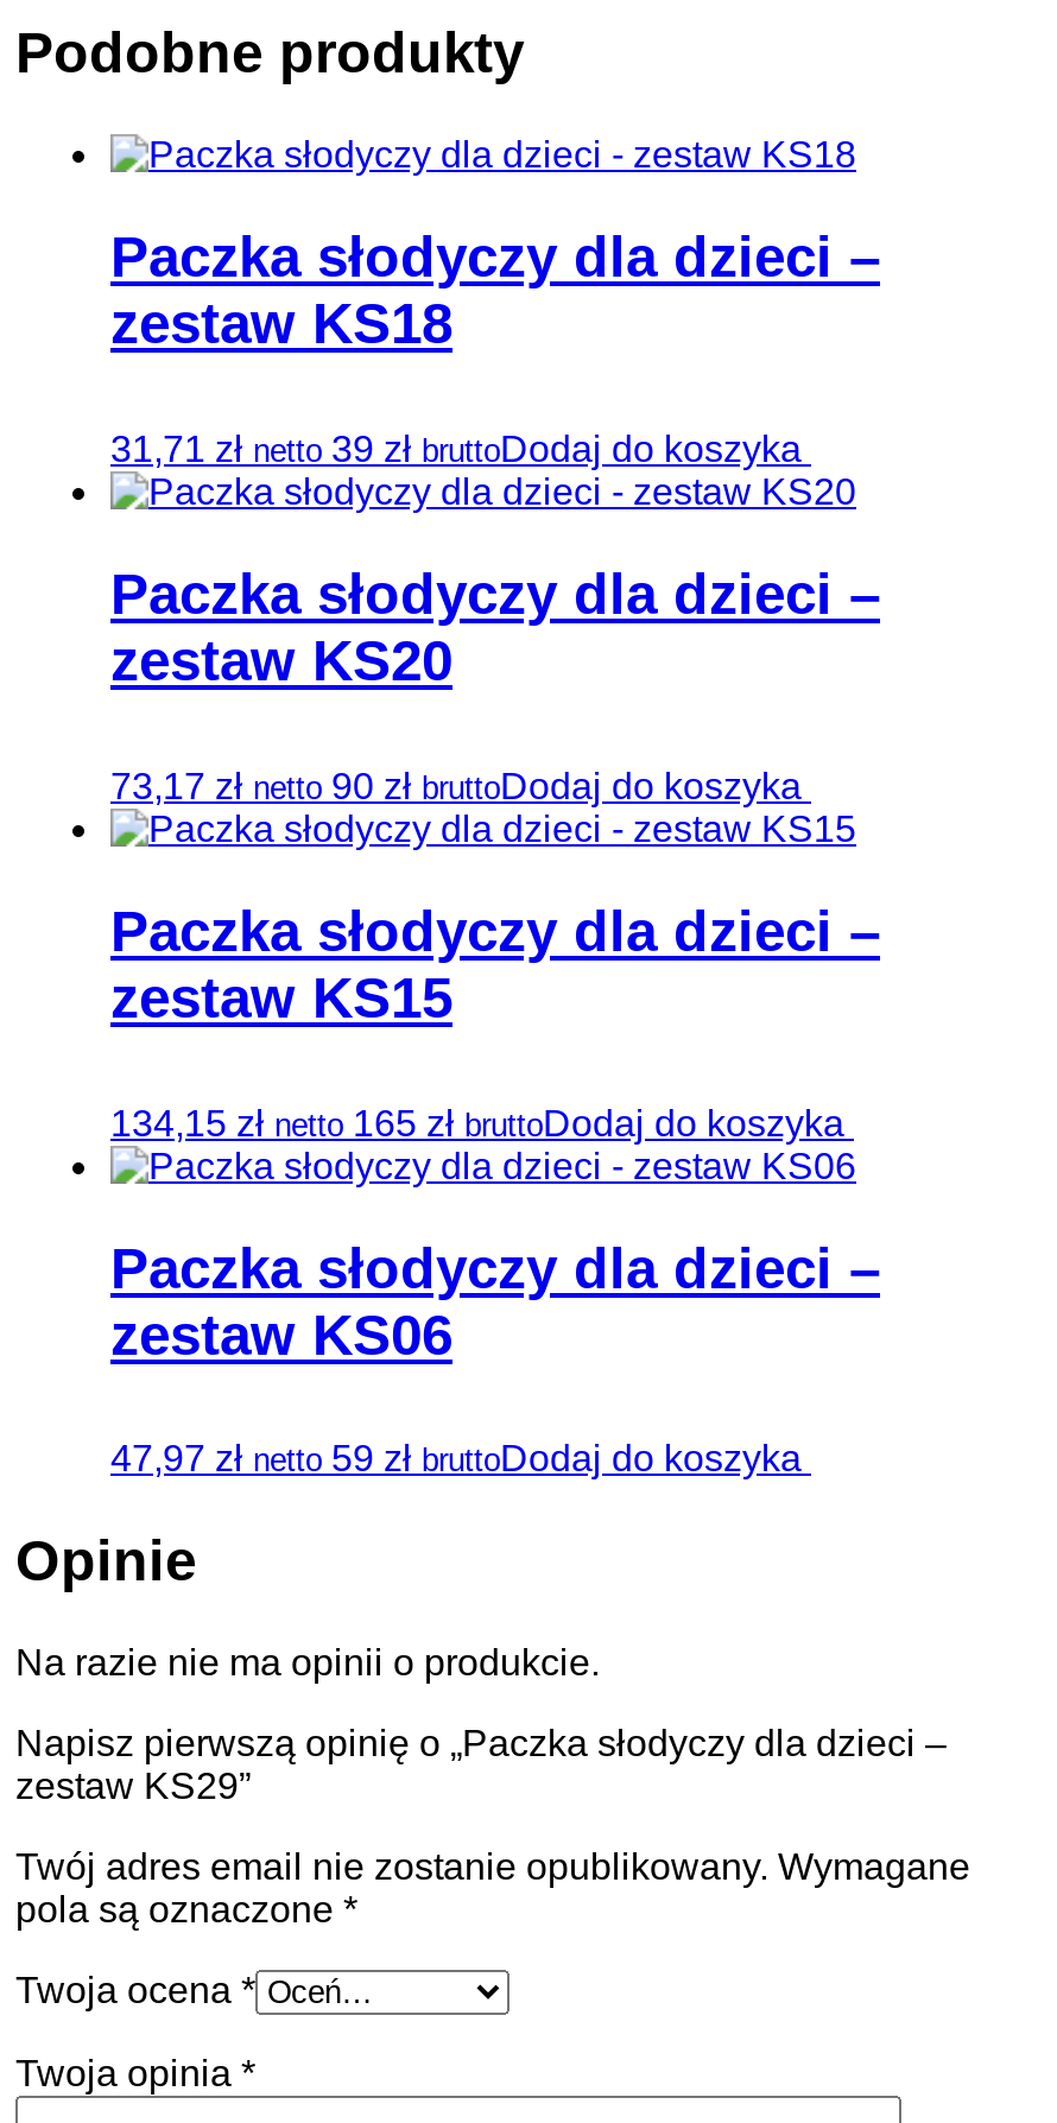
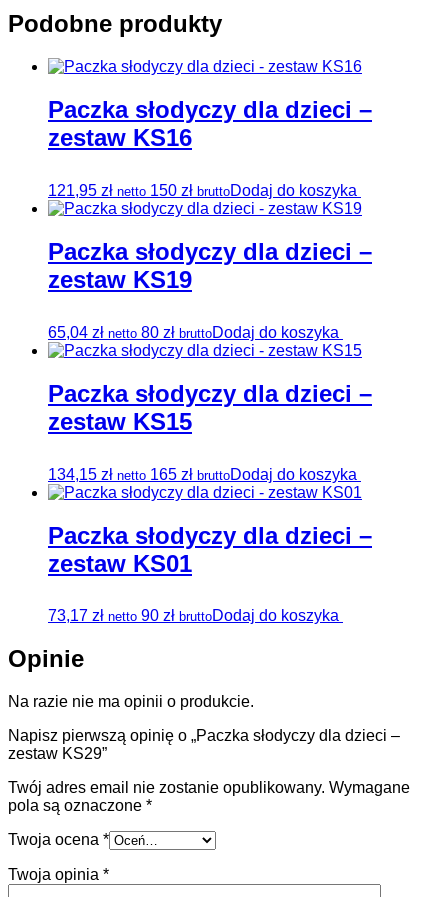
[110,291,452,355] zestaw KS18 -> [48,124,192,151] zestaw KS16
[110,429,811,469] 31,71 zł netto 39 zł bruttoDodaj do koszyka -> [48,182,361,199] 121,95 zł netto 150 zł bruttoDodaj do koszyka
[110,628,452,692] zestaw KS20 -> [48,266,192,293] zestaw KS19
none -> [48,324,343,341] 65,04 zł netto 80 zł bruttoDodaj do koszyka
moved [110,765,811,806] -> [48,607,343,624]: 73,17 zł netto 90 zł bruttoDodaj do koszyka
[110,1302,452,1366] zestaw KS06 -> [48,550,192,577] zestaw KS01
[110,1439,811,1479] 47,97 zł netto 59 zł bruttoDodaj do koszyka -> none

